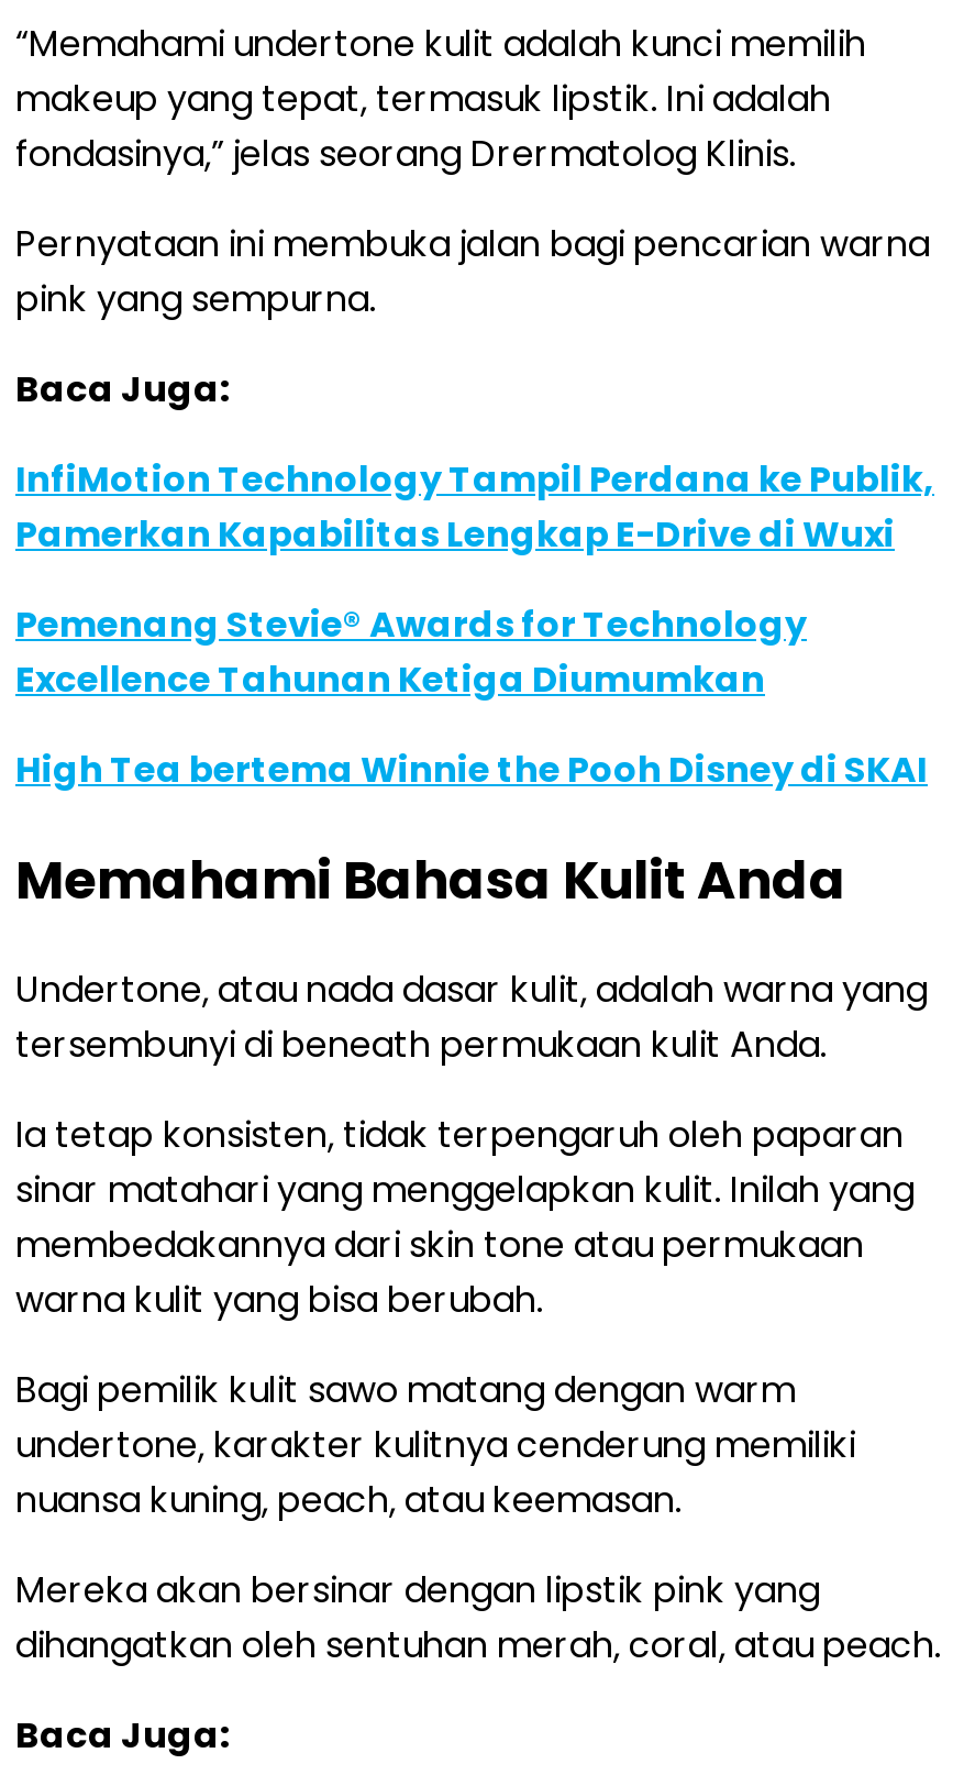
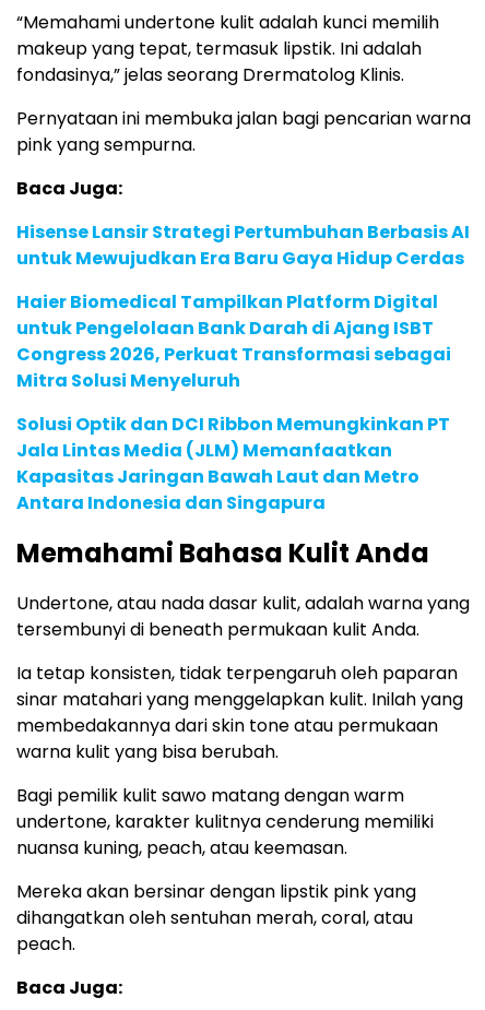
[15,454,934,560] InfiMotion Technology Tampil Perdana ke Publik, | Pamerkan Kapabilitas Lengkap E-Drive di Wuxi -> [16,219,470,271] Hisense Lansir Strategi Pertumbuhan Berbasis AI | untuk Mewujudkan Era Baru Gaya Hidup Cerdas
[15,599,807,705] Pemenang Stevie® Awards for Technology | Excellence Tahunan Ketiga Diumumkan -> [16,289,451,393] Haier Biomedical Tampilkan Platform Digital | untuk Pengelolaan Bank Darah di Ajang ISBT | Congress 2026, Perkuat Transformasi sebagai | Mitra Solusi Menyeluruh
[15,745,928,795] High Tea bertema Winnie the Pooh Disney di SKAI -> [16,412,450,515] Solusi Optik dan DCI Ribbon Memungkinkan PT | Jala Lintas Media (JLM) Memanfaatkan | Kapasitas Jaringan Bawah Laut dan Metro | Antara Indonesia dan Singapura

